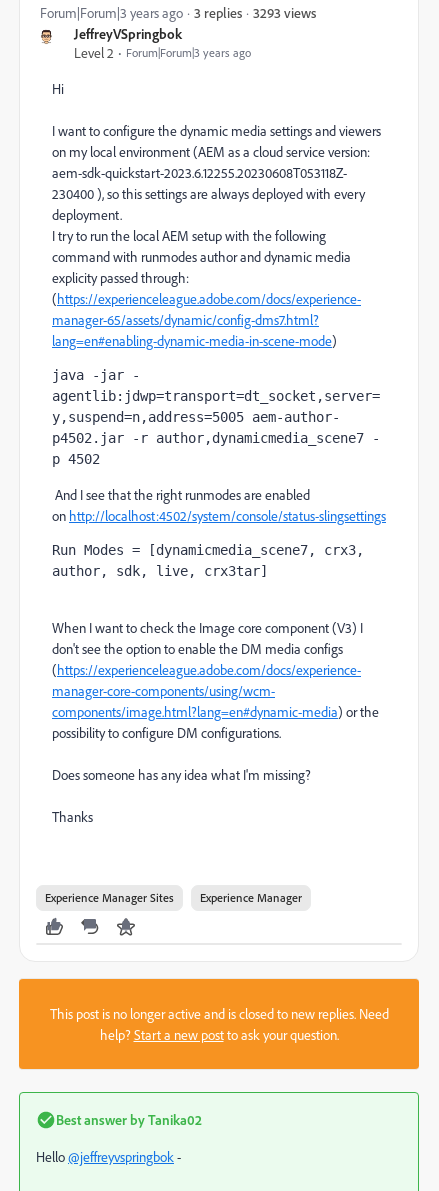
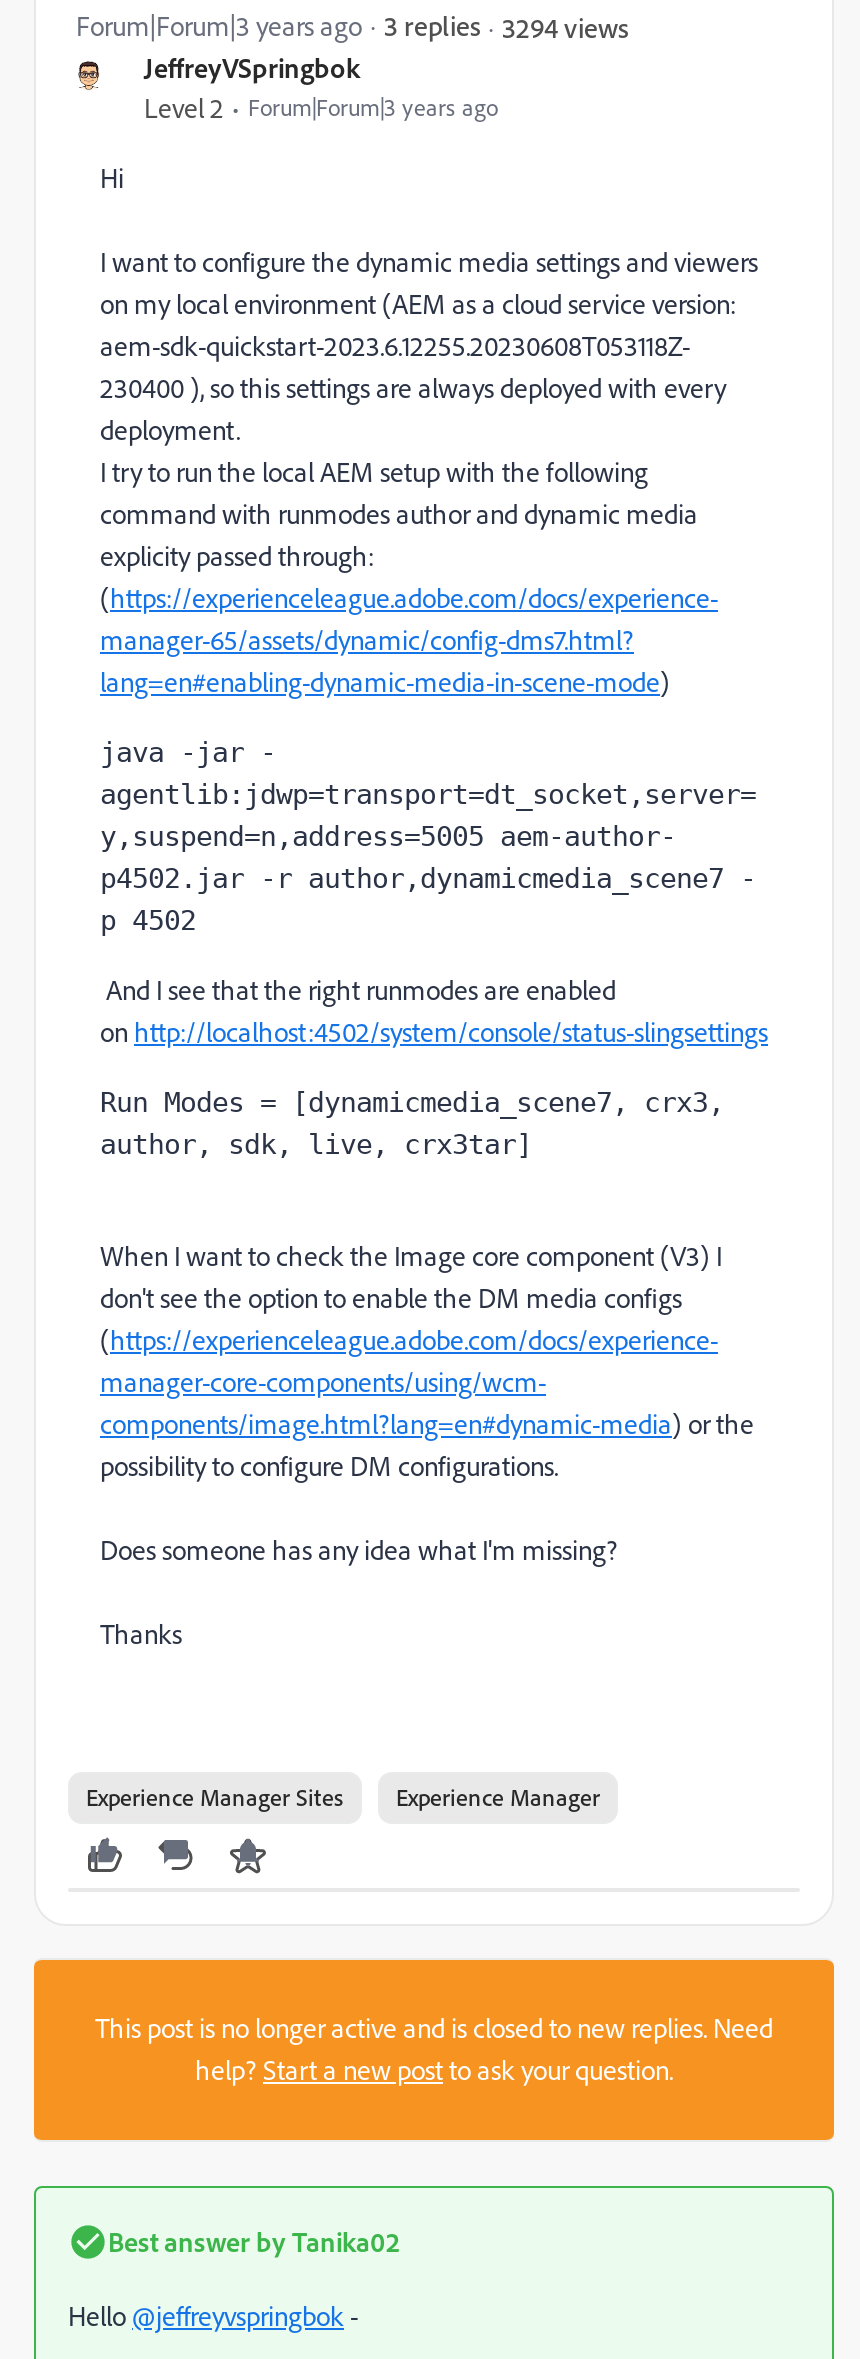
[253,3,316,20] 3293 views -> [502,9,628,43] 3294 views

